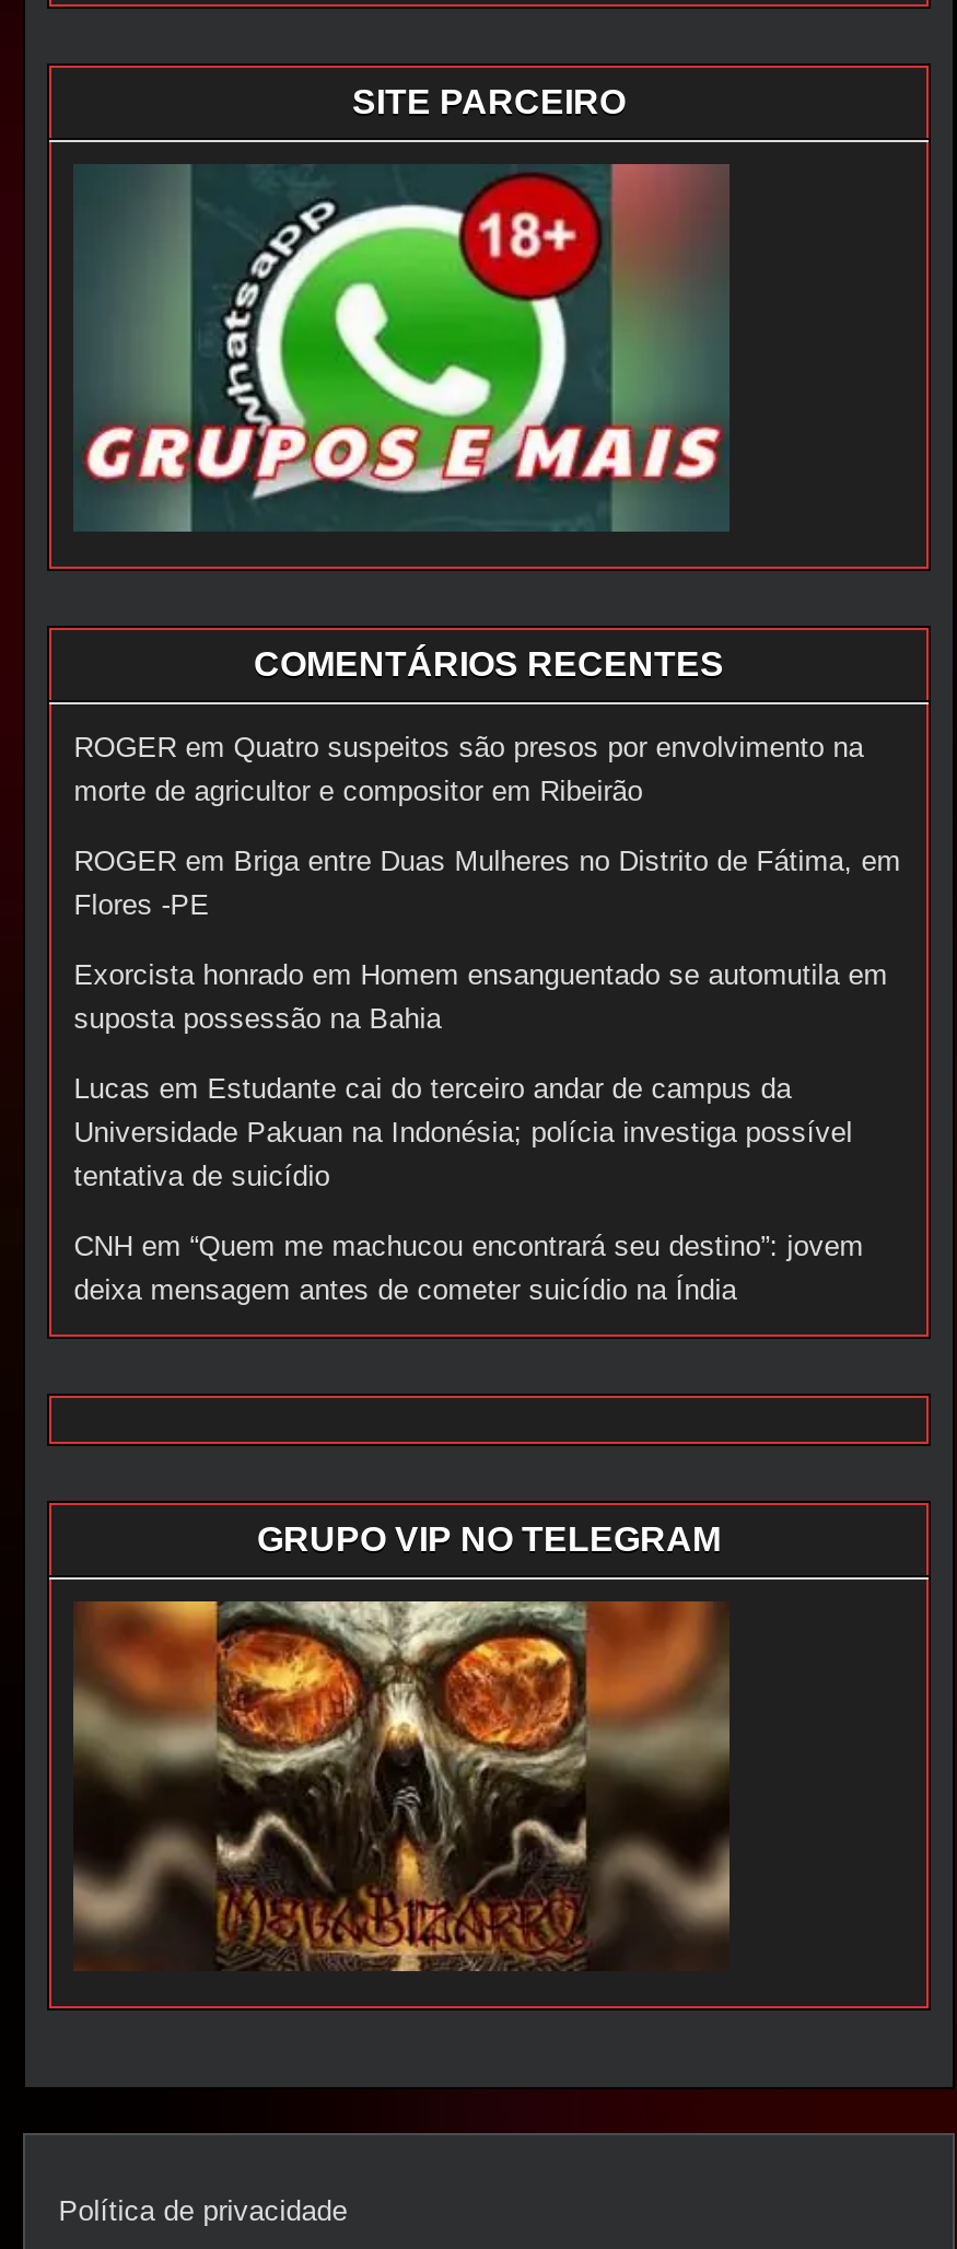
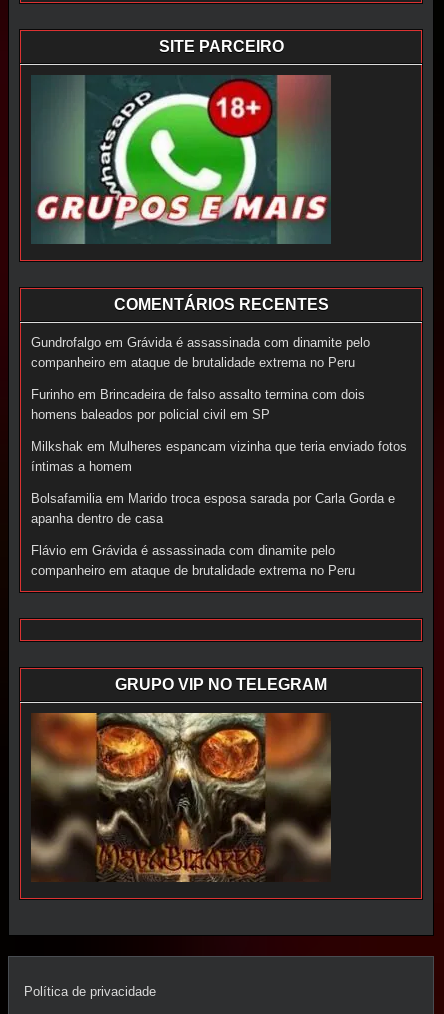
[74,731,863,808] ROGER em Quatro suspeitos são presos por envolvimento na | morte de agricultor e compositor em Ribeirão -> [31,335,370,370] Gundrofalgo em Grávida é assassinada com dinamite pelo | companheiro em ataque de brutalidade extrema no Peru
[74,845,901,922] ROGER em Briga entre Duas Mulheres no Distrito de Fátima, em | Flores -PE -> [31,387,365,422] Furinho em Brincadeira de falso assalto termina com dois | homens baleados por policial civil em SP
[74,959,887,1035] Exorcista honrado em Homem ensanguentado se automutila em | suposta possessão na Bahia -> [31,439,407,474] Milkshak em Mulheres espancam vizinha que teria enviado fotos | íntimas a homem
[74,1073,852,1193] Lucas em Estudante cai do terceiro andar de campus da | Universidade Pakuan na Indonésia; polícia investiga possível | tentativa de suicídio -> [31,491,395,526] Bolsafamilia em Marido troca esposa sarada por Carla Gorda e | apanha dentro de casa
[74,1230,863,1307] CNH em “Quem me machucou encontrará seu destino”: jovem | deixa mensagem antes de cometer suicídio na Índia -> [31,543,355,578] Flávio em Grávida é assassinada com dinamite pelo | companheiro em ataque de brutalidade extrema no Peru

